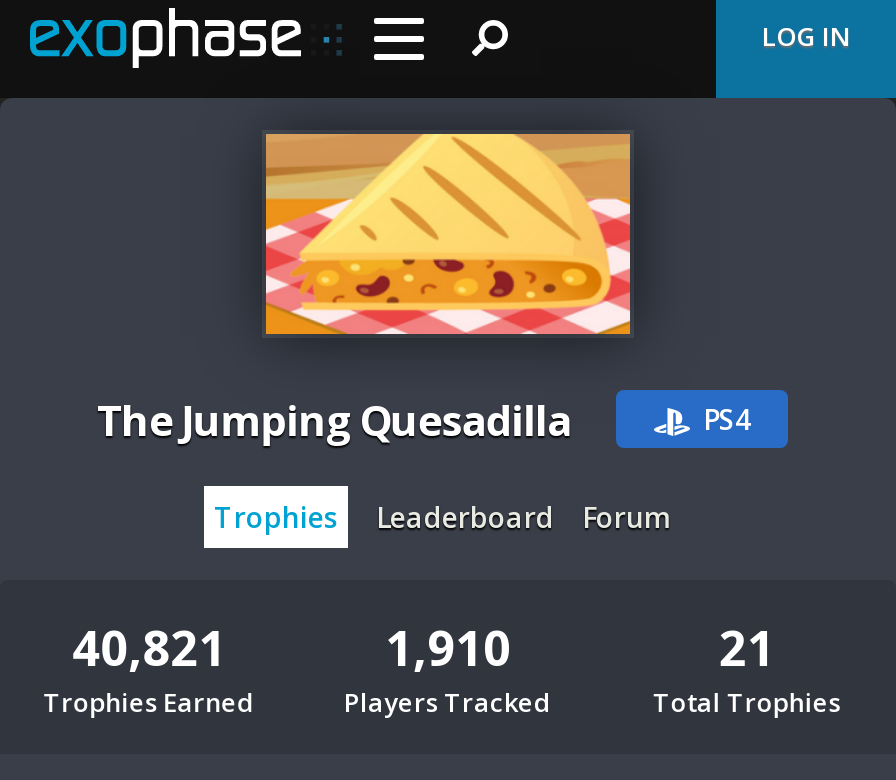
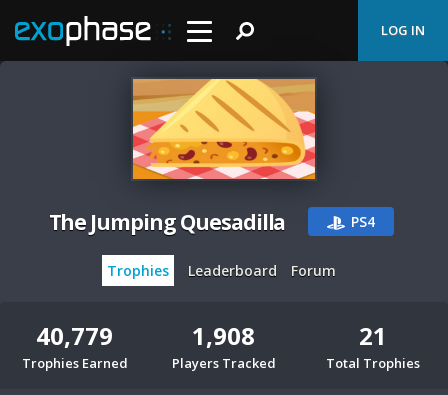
[72,614,226,680] 40,821 -> [36,319,113,352] 40,779
[385,614,511,680] 1,910 -> [192,319,255,352] 1,908

